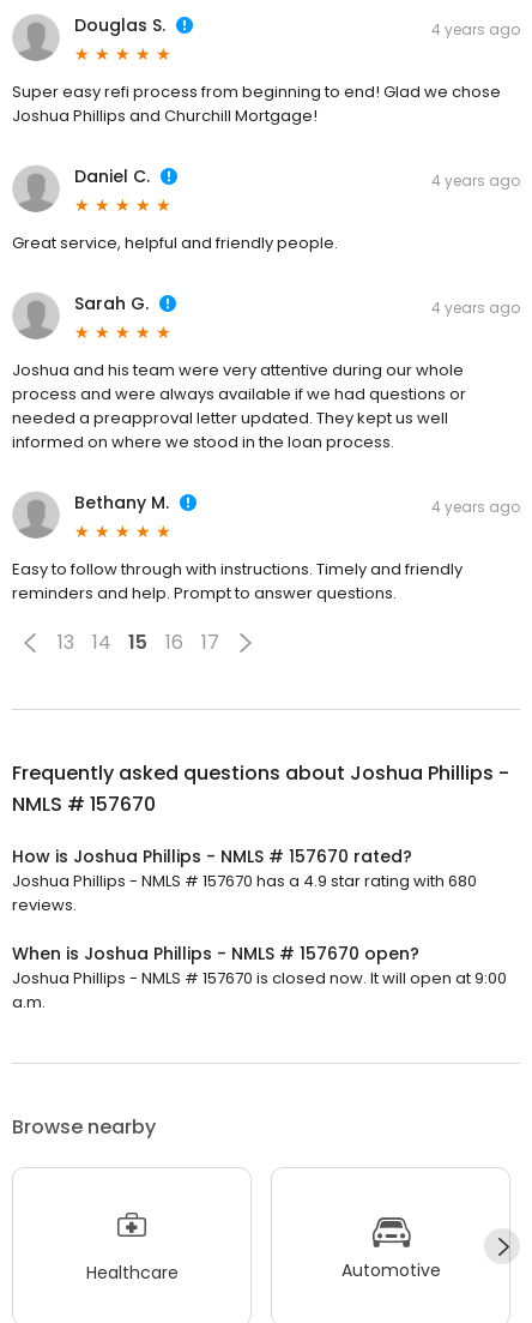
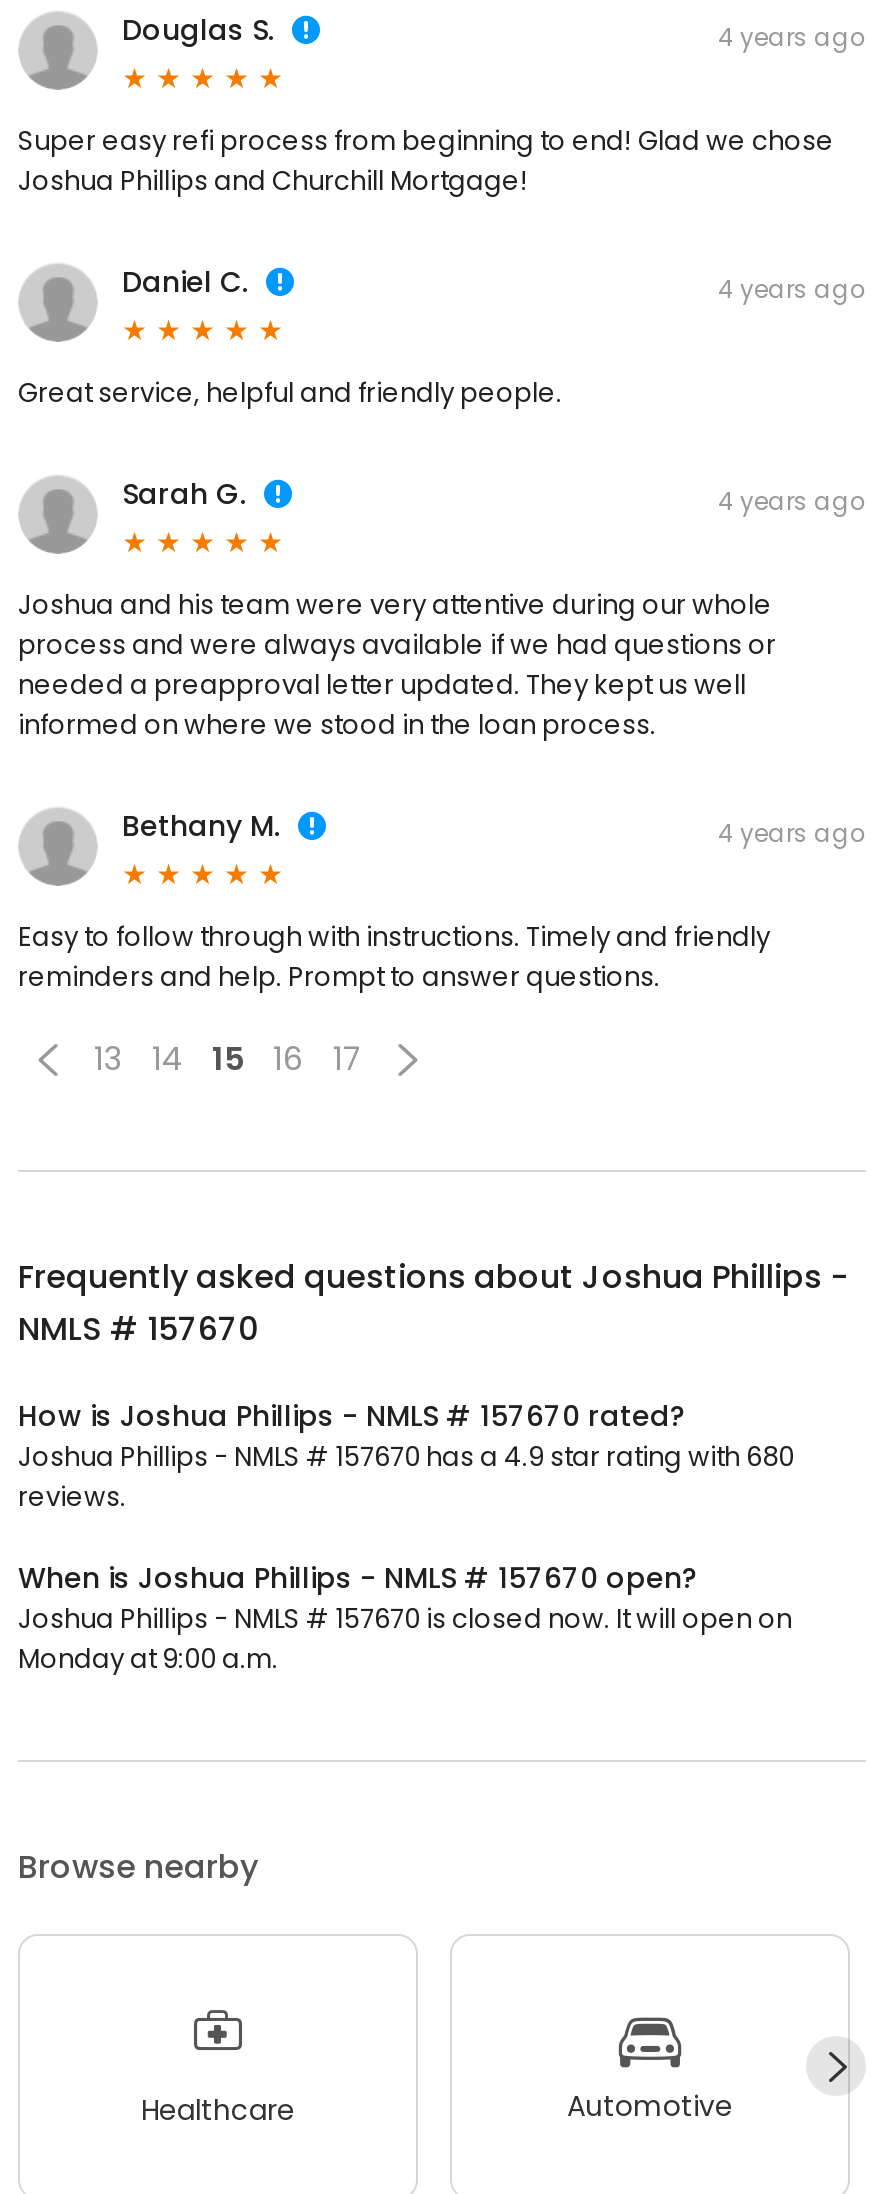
[12,967,507,1013] Joshua Phillips - NMLS # 157670 is closed now. It will open at 9:00 | a.m. -> [18,1600,792,1678] Joshua Phillips - NMLS # 157670 is closed now. It will open on | Monday at 9:00 a.m.

